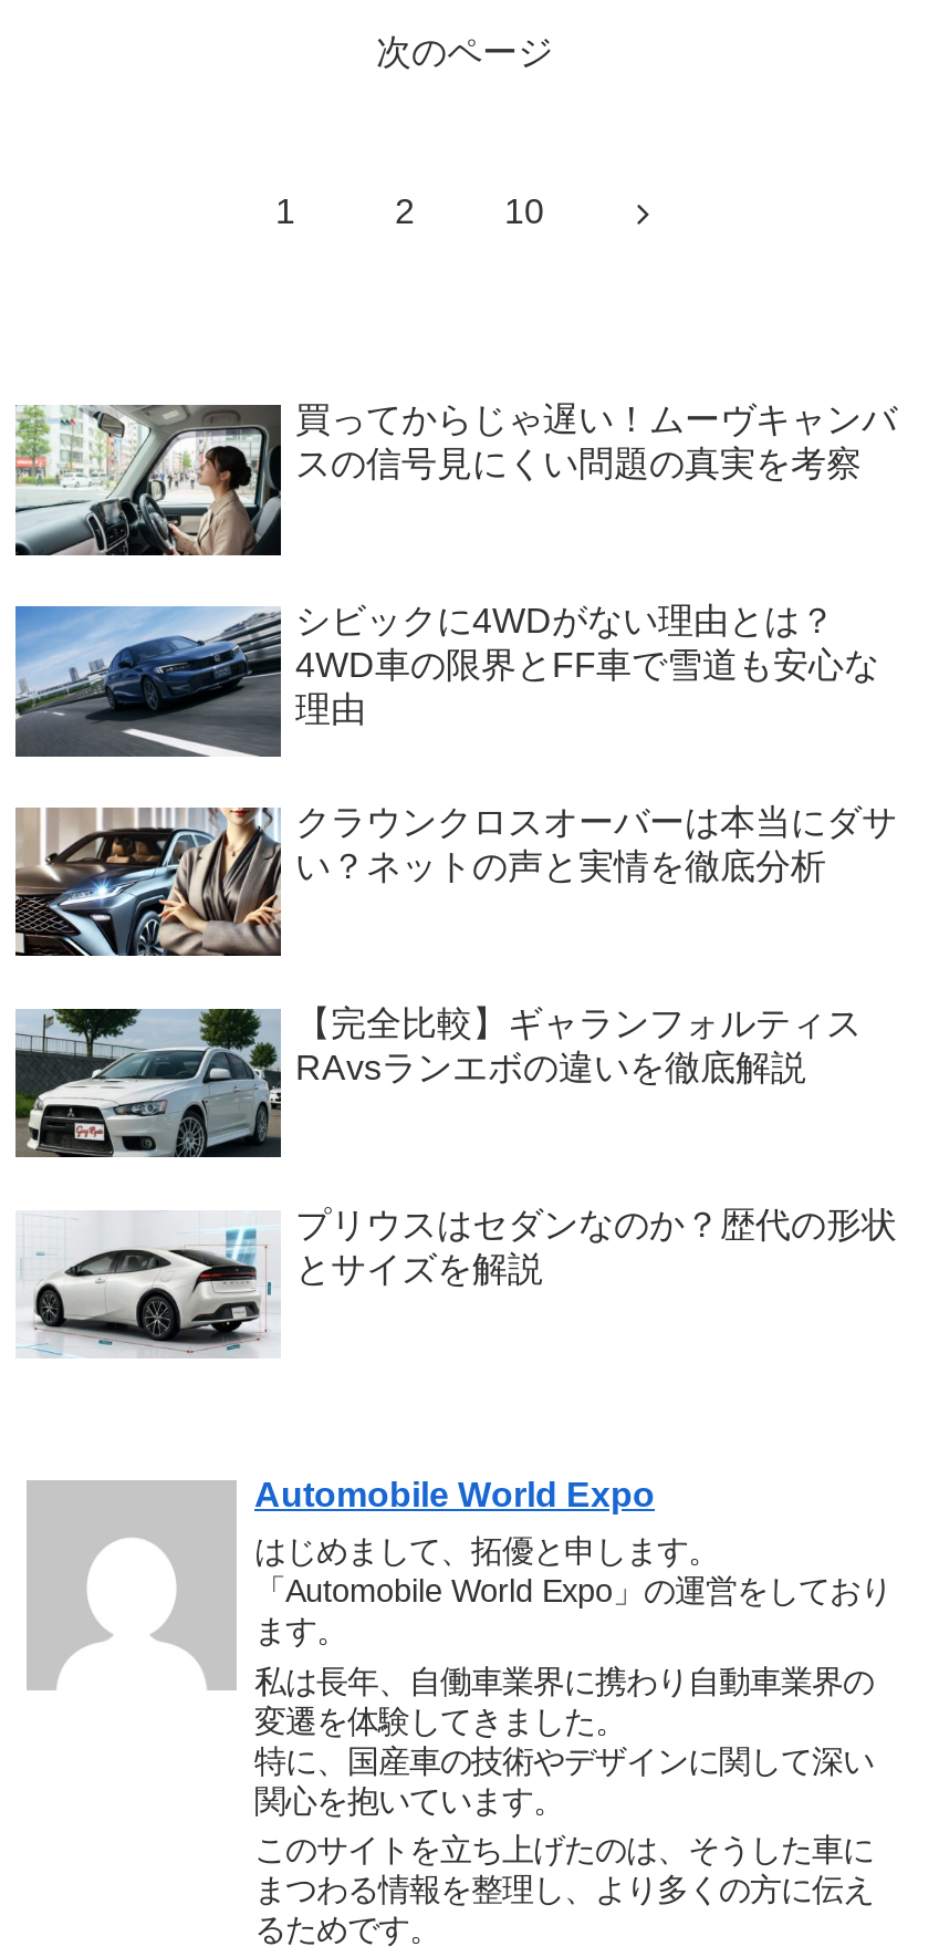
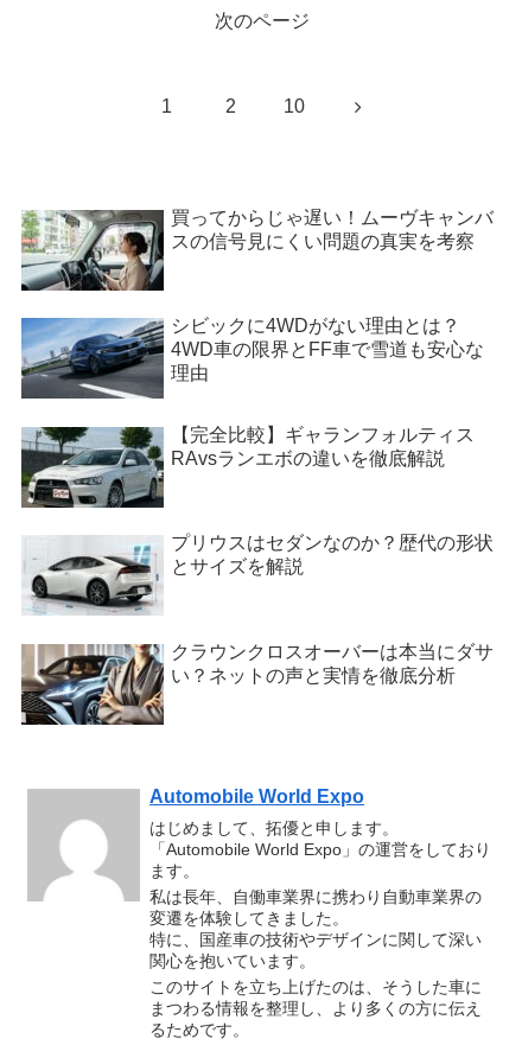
moved [15,803,897,958] -> [20,641,494,726]: [image] | クラウンクロスオーバーは本当にダサ | い？ネットの声と実情を徹底分析
moved [13,1004,897,1287] -> [20,424,494,577]: [image] | 【完全比較】ギャランフォルティス | RAvsランエボの違いを徹底解説 | プリウスはセダンなのか？歴代の形状 | とサイズを解説

